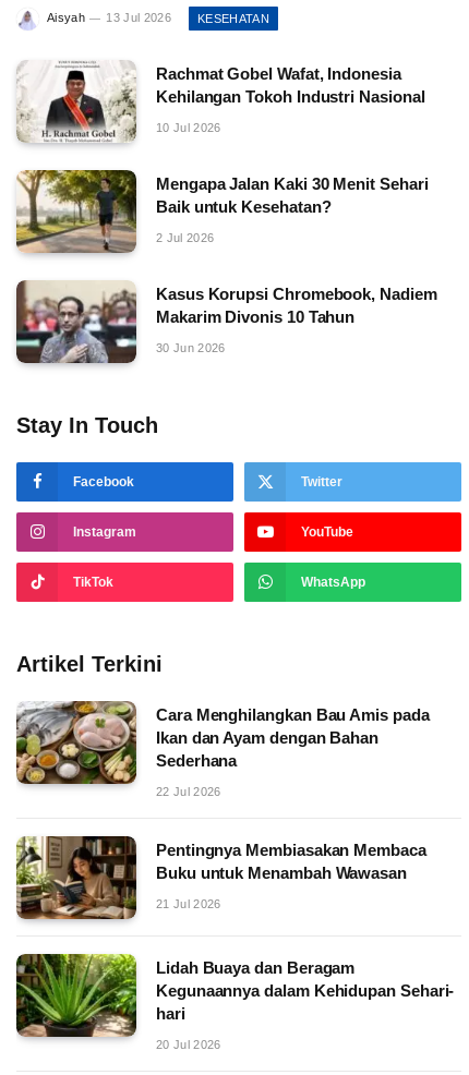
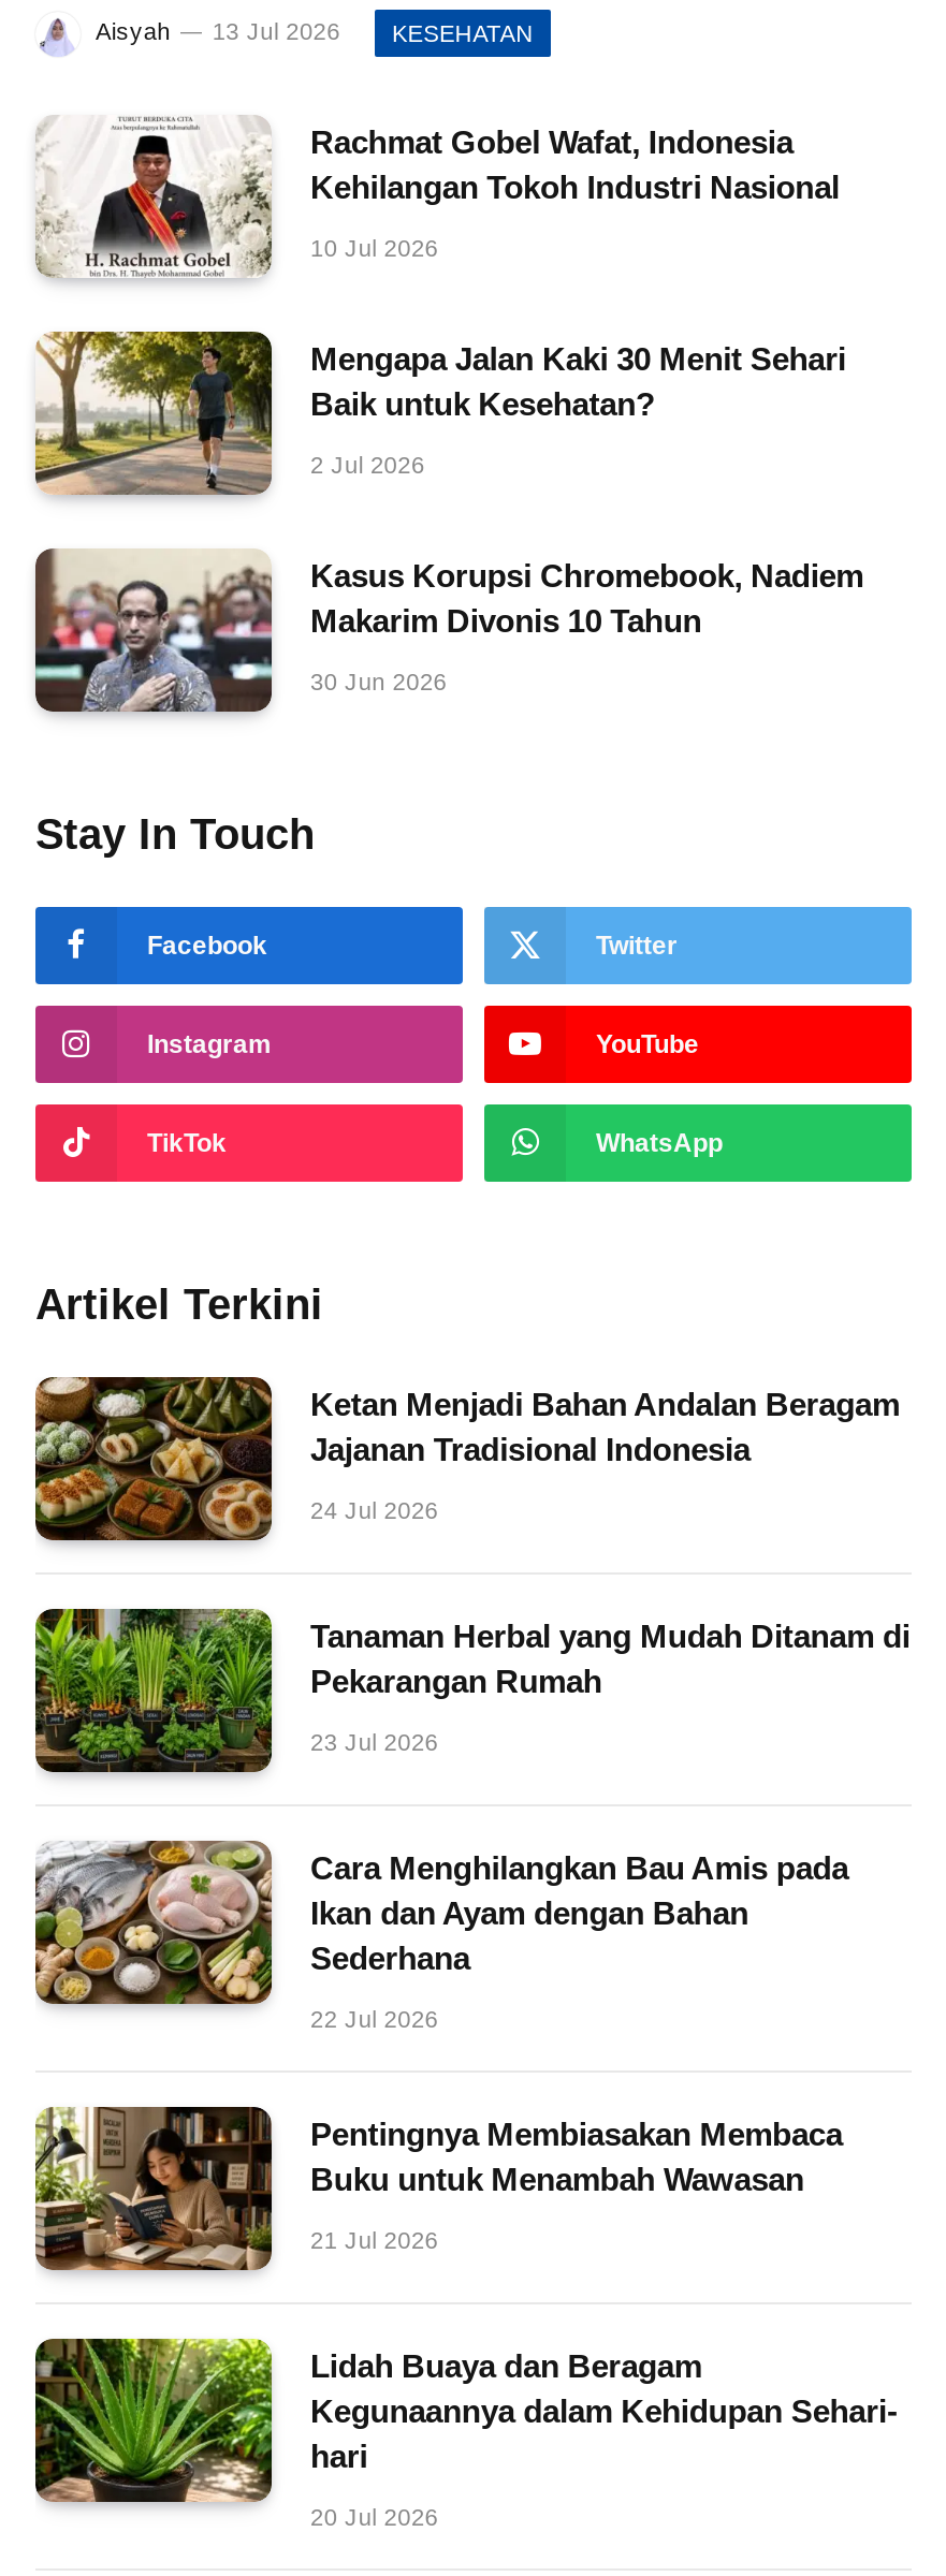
none -> [33,1375,900,1540] [image] | Ketan Menjadi Bahan Andalan Beragam | Jajanan Tradisional Indonesia | 24 Jul 2026
none -> [33,1607,910,1776] [image] | Tanaman Herbal yang Mudah Ditanam di | Pekarangan Rumah | 23 Jul 2026

